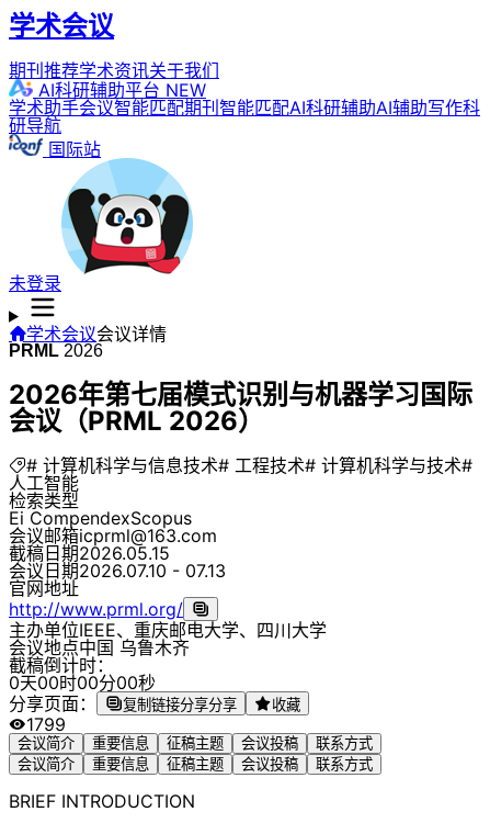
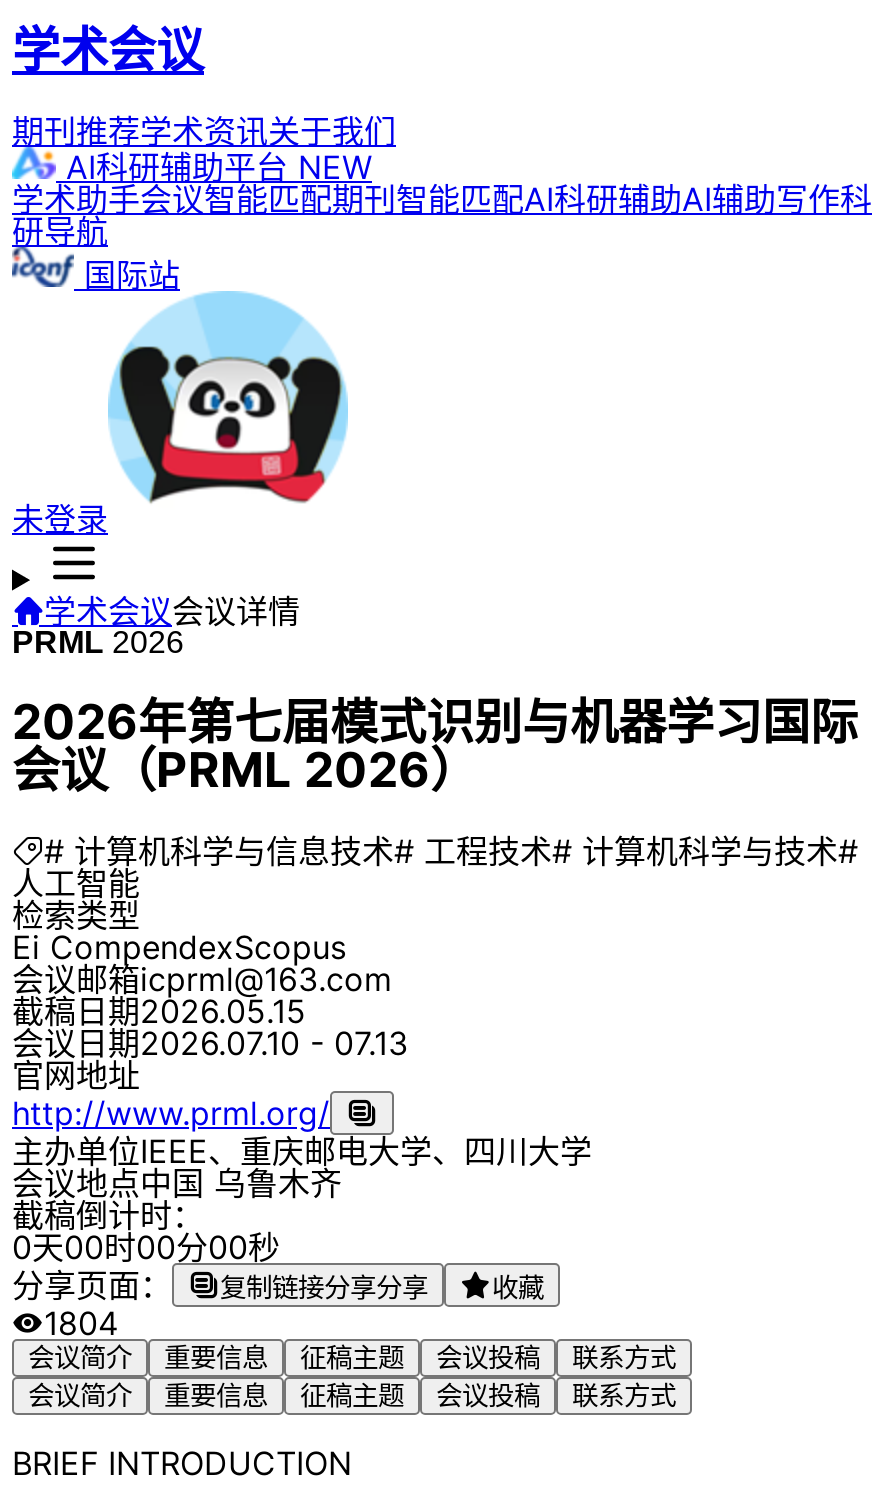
[26,713,66,735] 1799 -> [44,1302,118,1342] 1804

